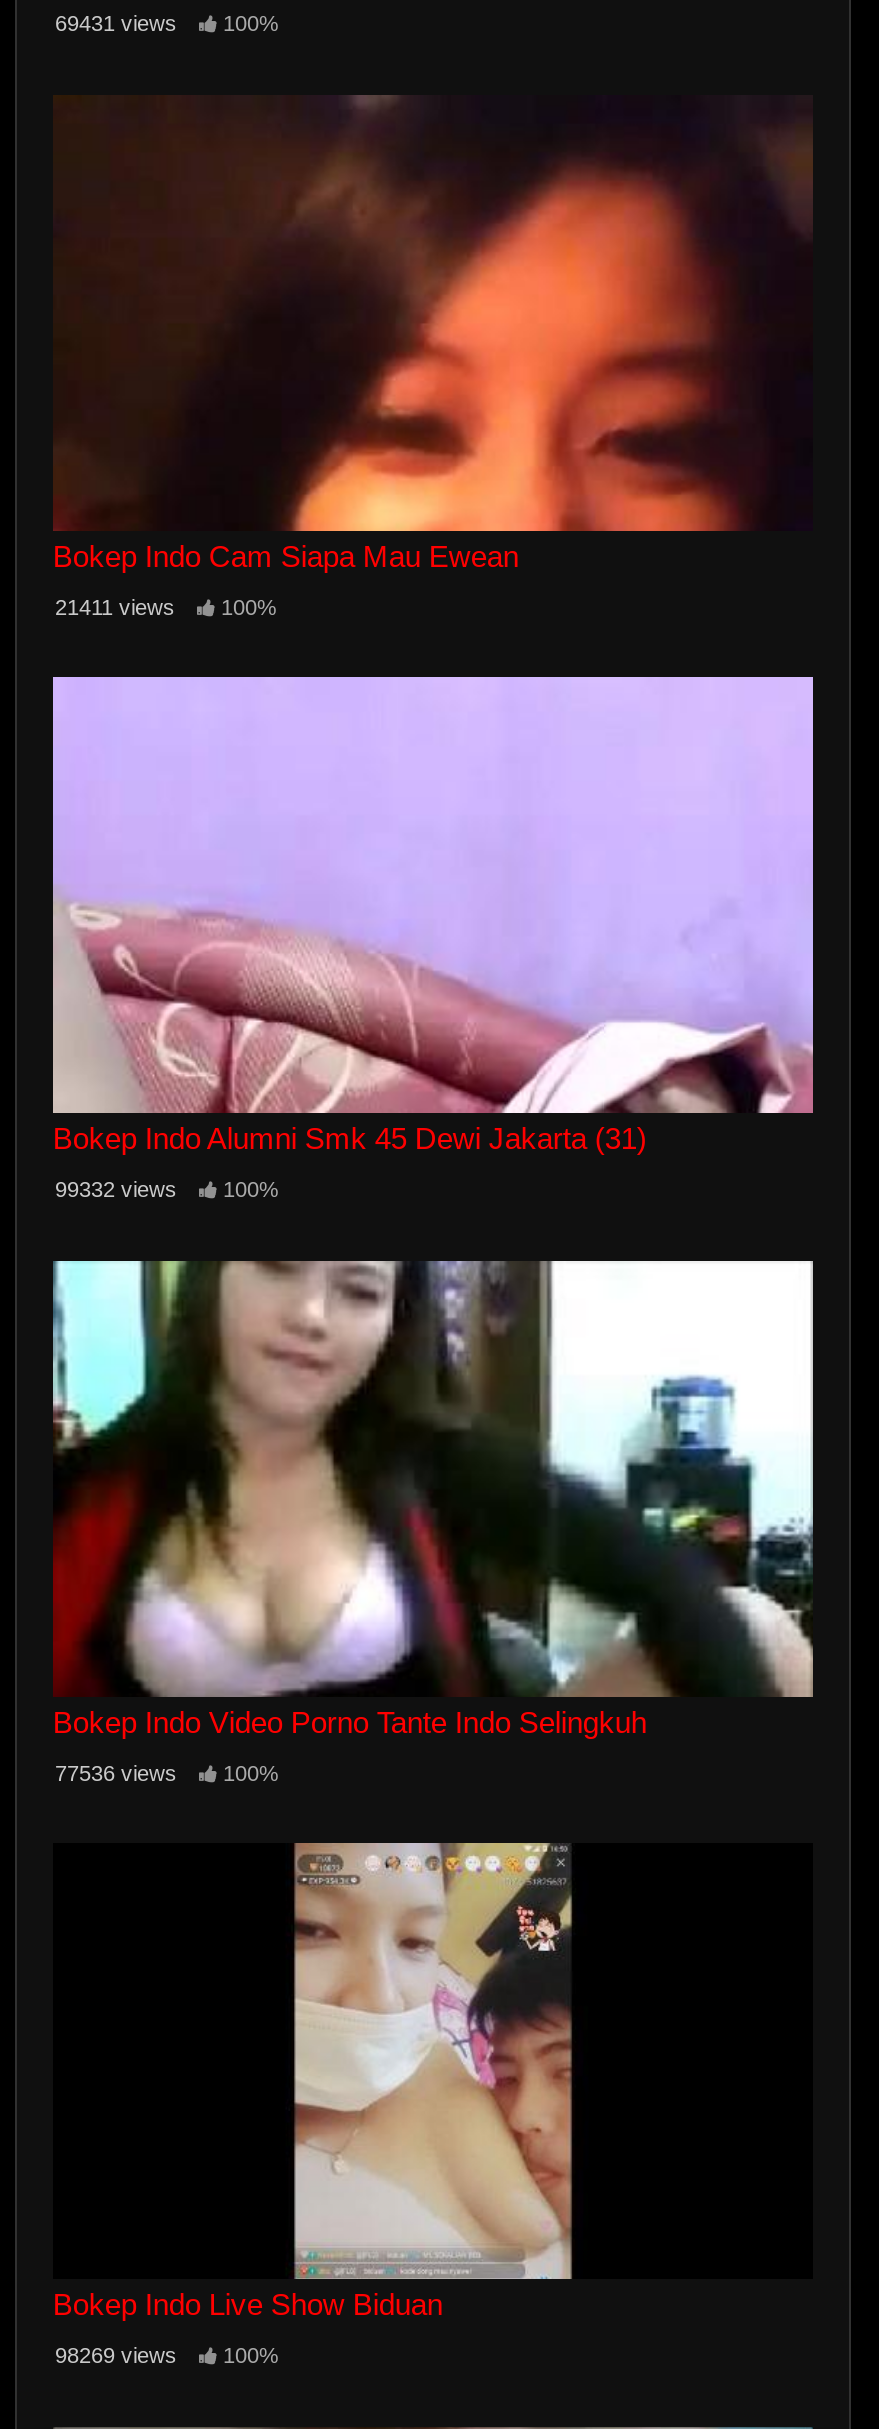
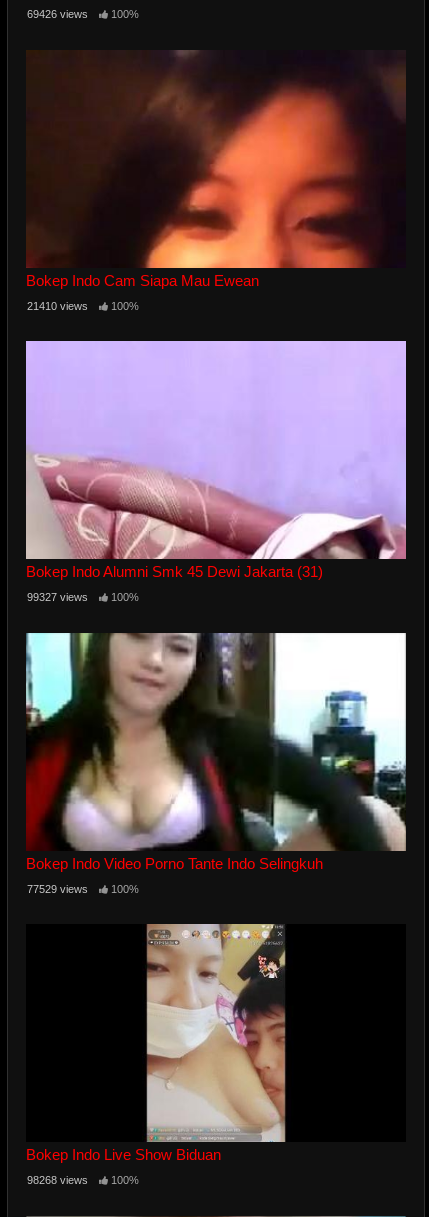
[55,11,279,35] 69431 views 100% -> [27,8,139,20] 69426 views 100%
[55,594,277,618] 21411 views 100% -> [27,300,139,312] 21410 views 100%
[55,1177,279,1201] 99332 views 100% -> [27,591,139,603] 99327 views 100%
[55,1760,279,1784] 77536 views 100% -> [27,883,139,895] 77529 views 100%
[55,2343,279,2367] 98269 views 100% -> [27,1174,139,1186] 98268 views 100%

